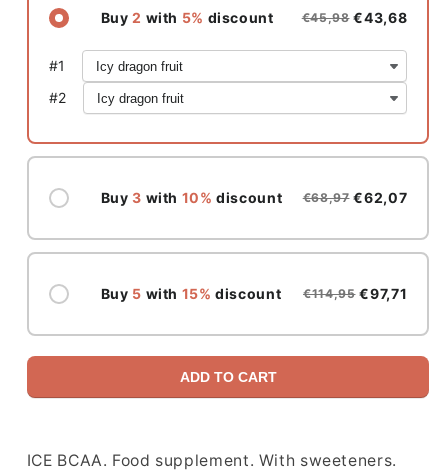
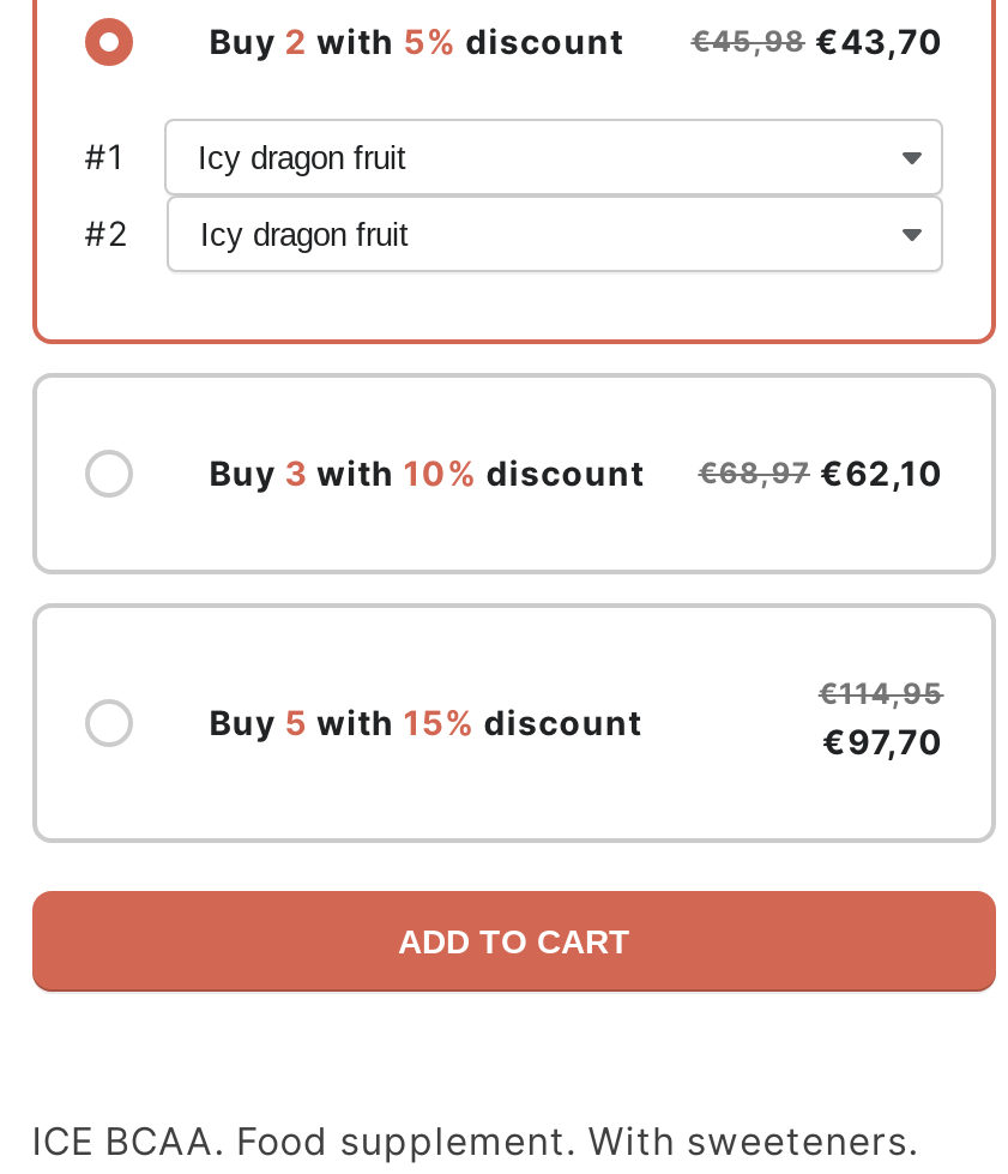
[101,9,407,26] Buy 2 with 5% discount €45,98 €43,68 -> [209,21,944,62] Buy 2 with 5% discount €45,98 €43,70
[101,189,407,206] Buy 3 with 10% discount €68,97 €62,07 -> [209,453,944,494] Buy 3 with 10% discount €68,97 €62,10
[303,285,407,302] €114,95 €97,71 -> [818,676,944,762] €114,95 | €97,70

